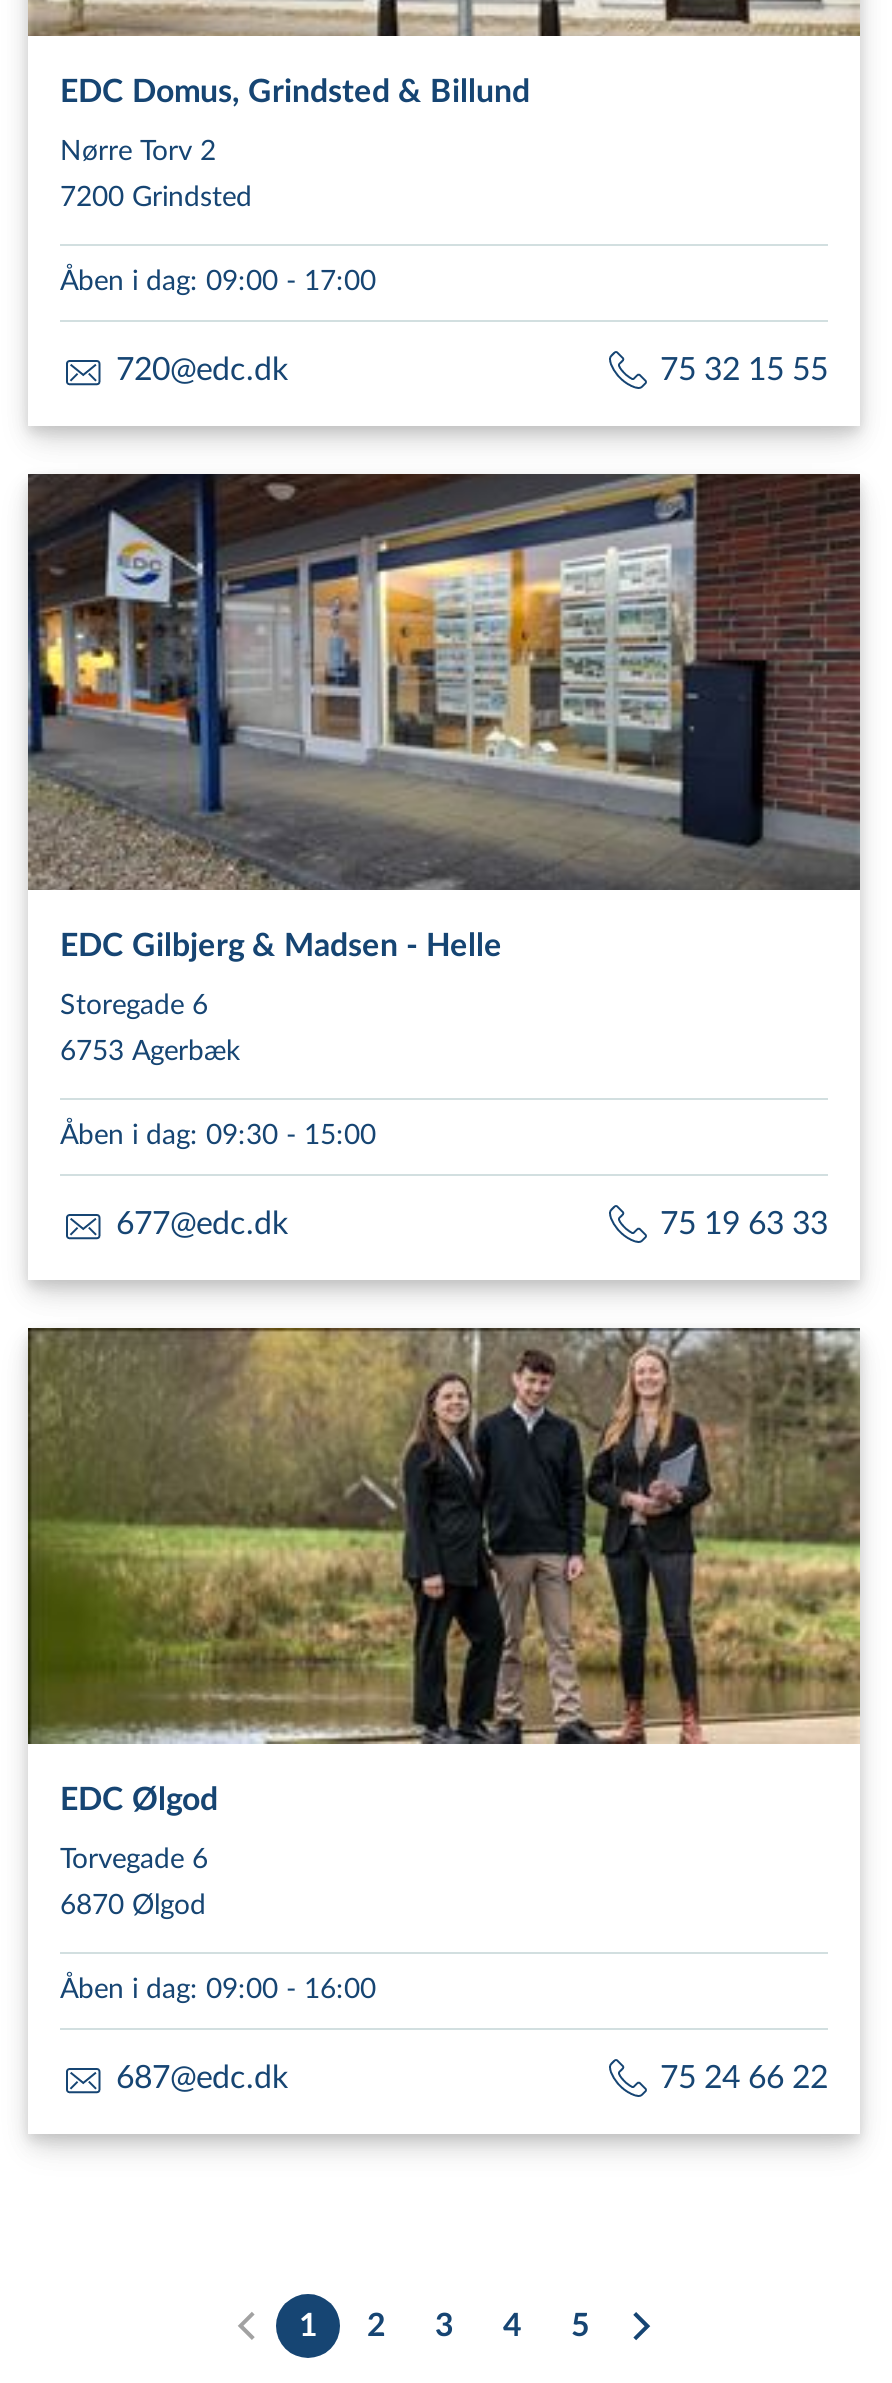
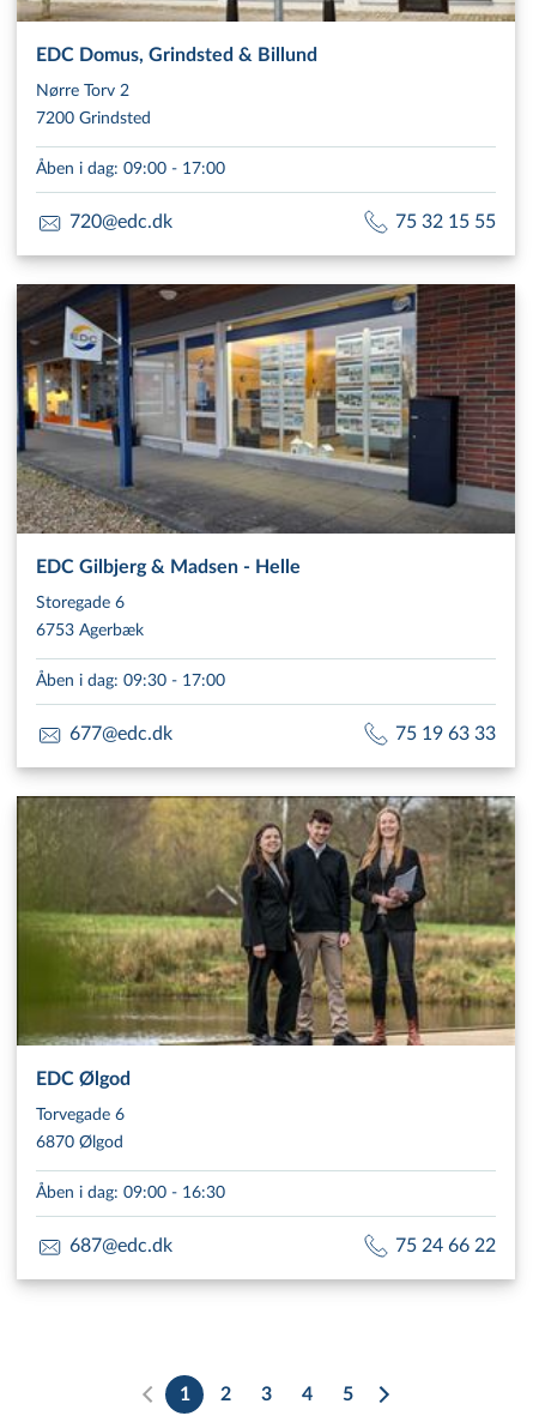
[60,1122,376,1150] Åben i dag: 09:30 - 15:00 -> [36,673,225,689] Åben i dag: 09:30 - 17:00
[60,1976,376,2004] Åben i dag: 09:00 - 16:00 -> [36,1185,225,1201] Åben i dag: 09:00 - 16:30

